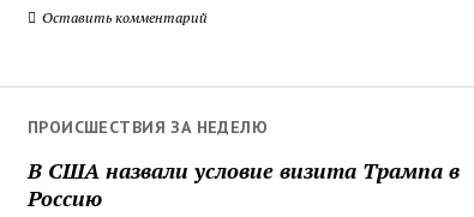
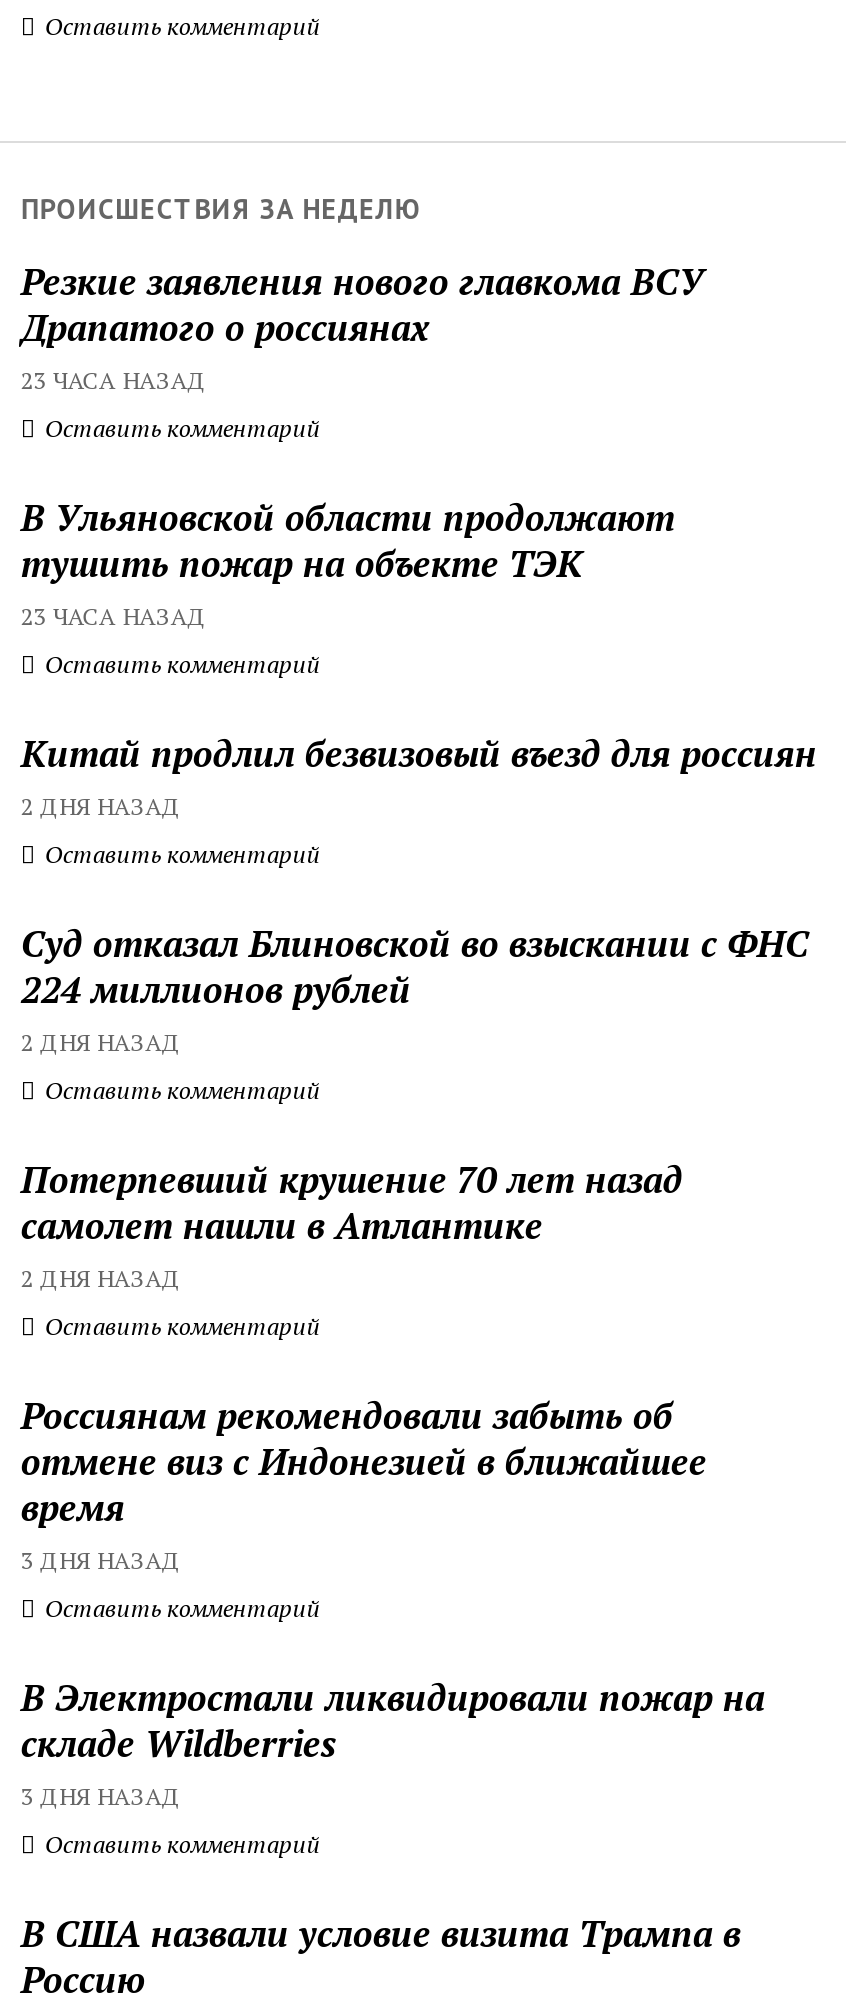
none -> [21,257,817,1859] Резкие заявления нового главкома ВСУ | Драпатого о россиянах | 23 ЧАСА НАЗАД | Оставить комментарий | В Ульяновской области продолжают | тушить пожар на объекте ТЭК | 23 ЧАСА НАЗАД | Оставить комментарий | Китай продлил безвизовый въезд для россиян | 2 ДНЯ НАЗАД | Оставить комментарий | Суд отказал Блиновской во взыскании с ФНС | 224 миллионов рублей | 2 ДНЯ НАЗАД | Оставить комментарий | Потерпевший крушение 70 лет назад | самолет нашли в Атлантике | 2 ДНЯ НАЗАД | Оставить комментарий | Россиянам рекомендовали забыть об | отмене виз с Индонезией в ближайшее | время | 3 ДНЯ НАЗАД | Оставить комментарий | В Электростали ликвидировали пожар на | складе Wildberries | 3 ДНЯ НАЗАД | Оставить комментарий

